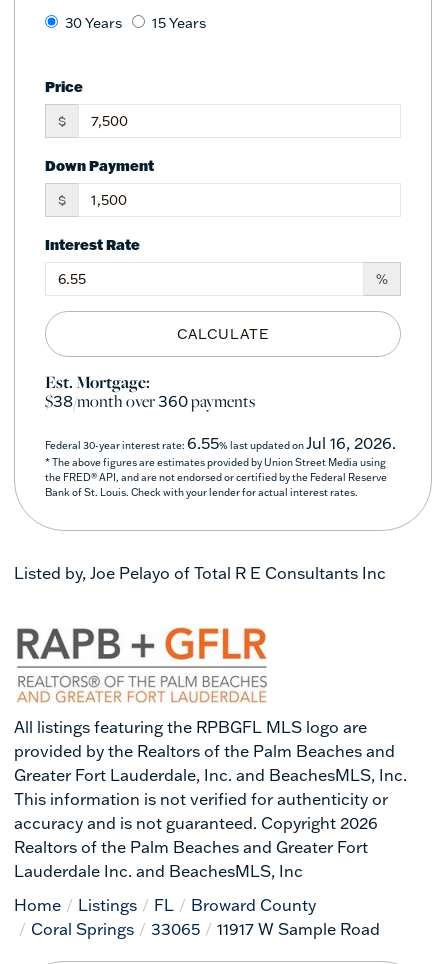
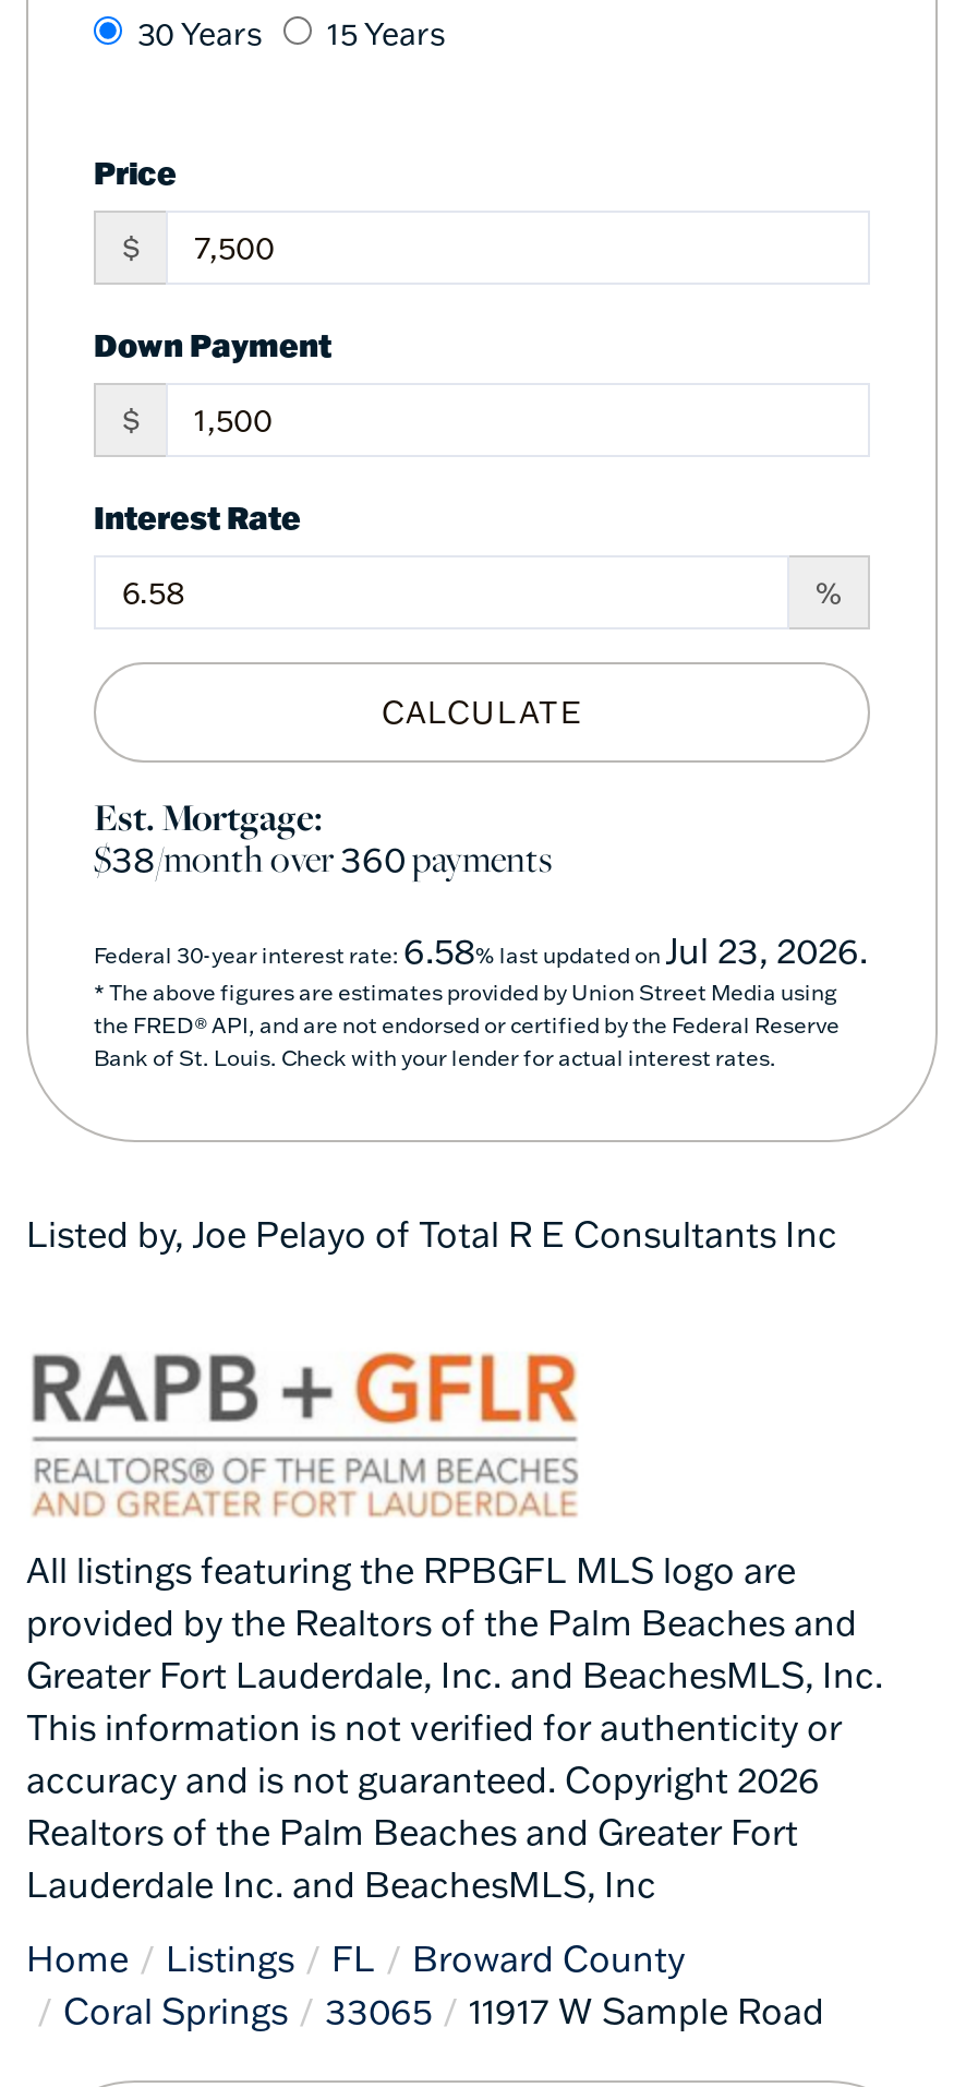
[45,433,396,453] Federal 30-year interest rate: 6.55% last updated on Jul 16, 2026. -> [94,928,868,971] Federal 30-year interest rate: 6.58% last updated on Jul 23, 2026.

